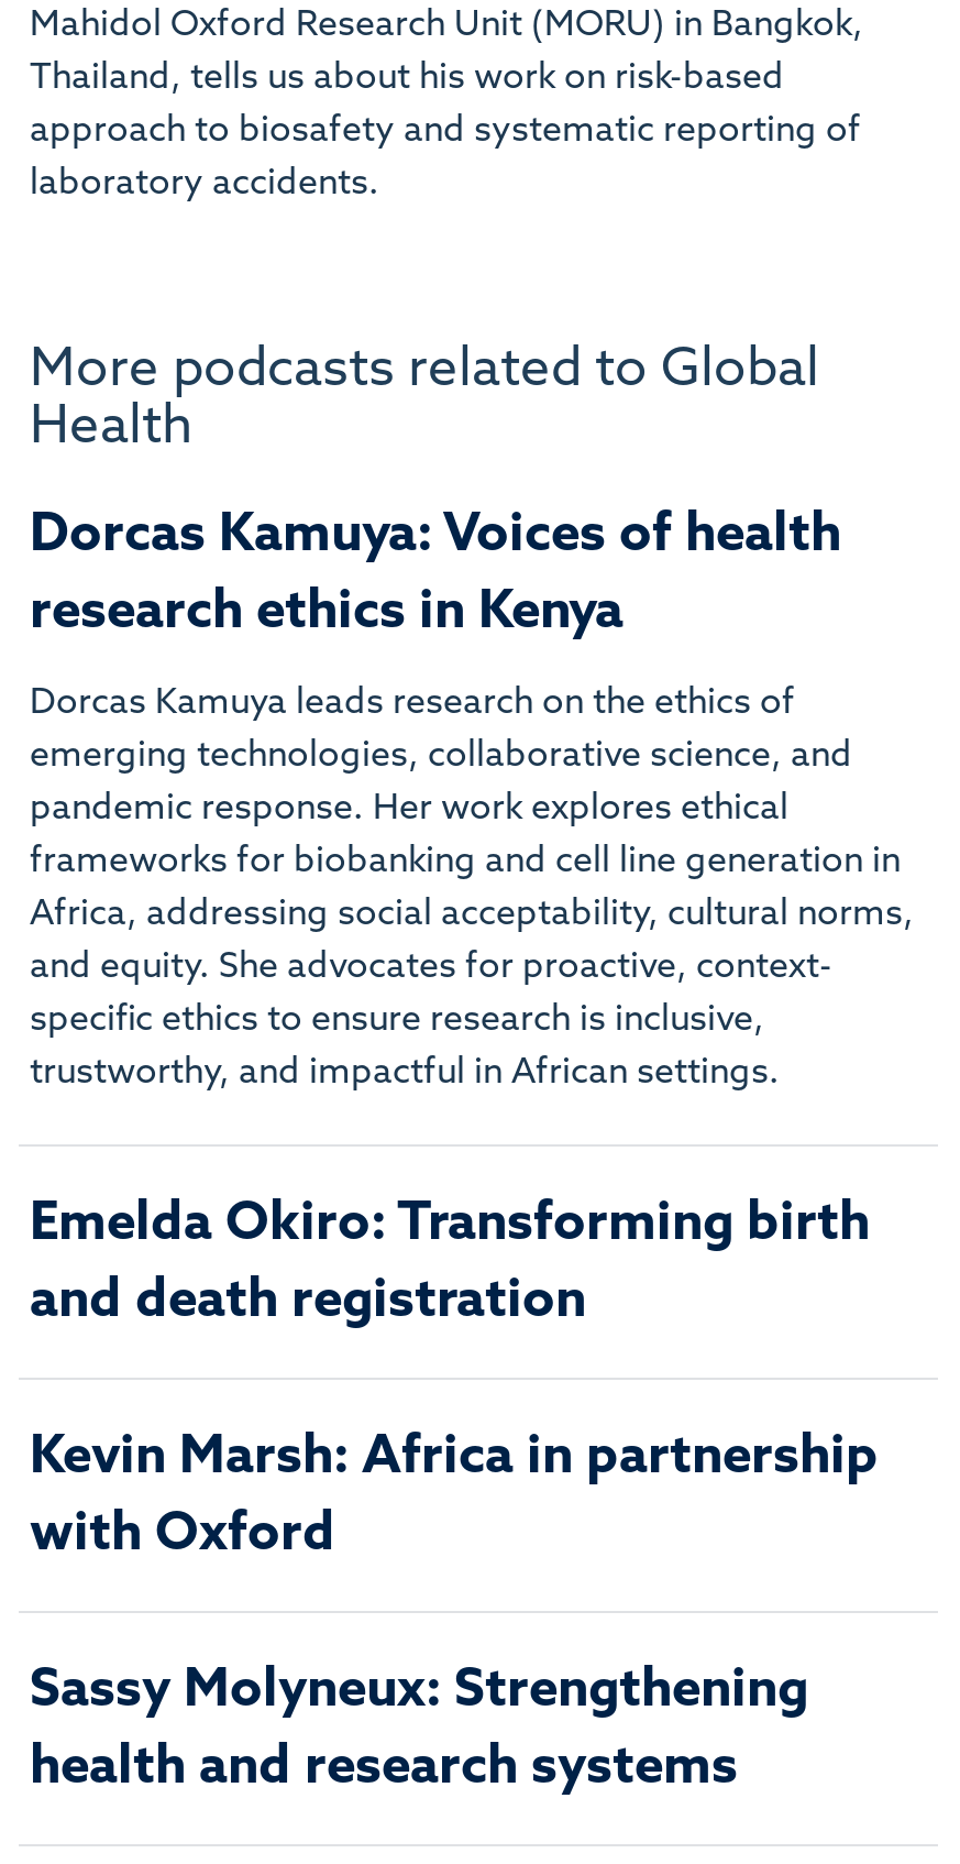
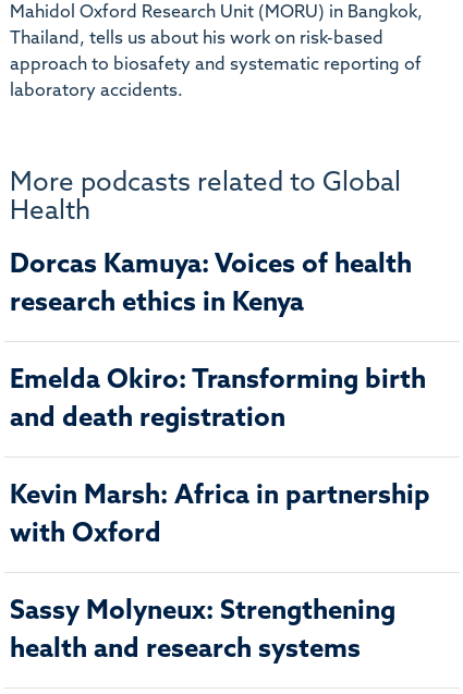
[30,687,914,1092] Dorcas Kamuya leads research on the ethics of | emerging technologies, collaborative science, and | pandemic response. Her work explores ethical | frameworks for biobanking and cell line generation in | Africa, addressing social acceptability, cultural norms, | and equity. She advocates for proactive, context- | specific ethics to ensure research is inclusive, | trustworthy, and impactful in African settings. -> none

